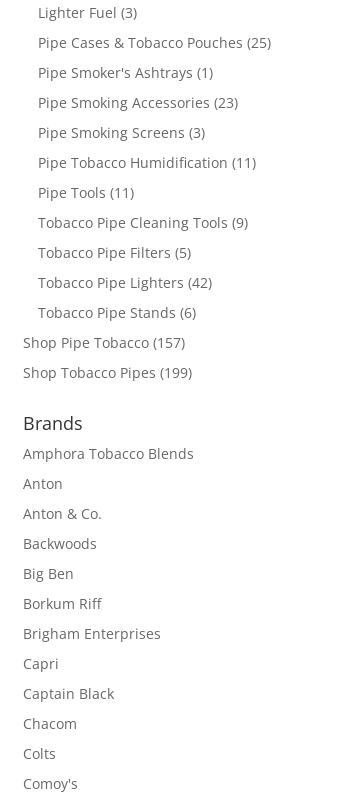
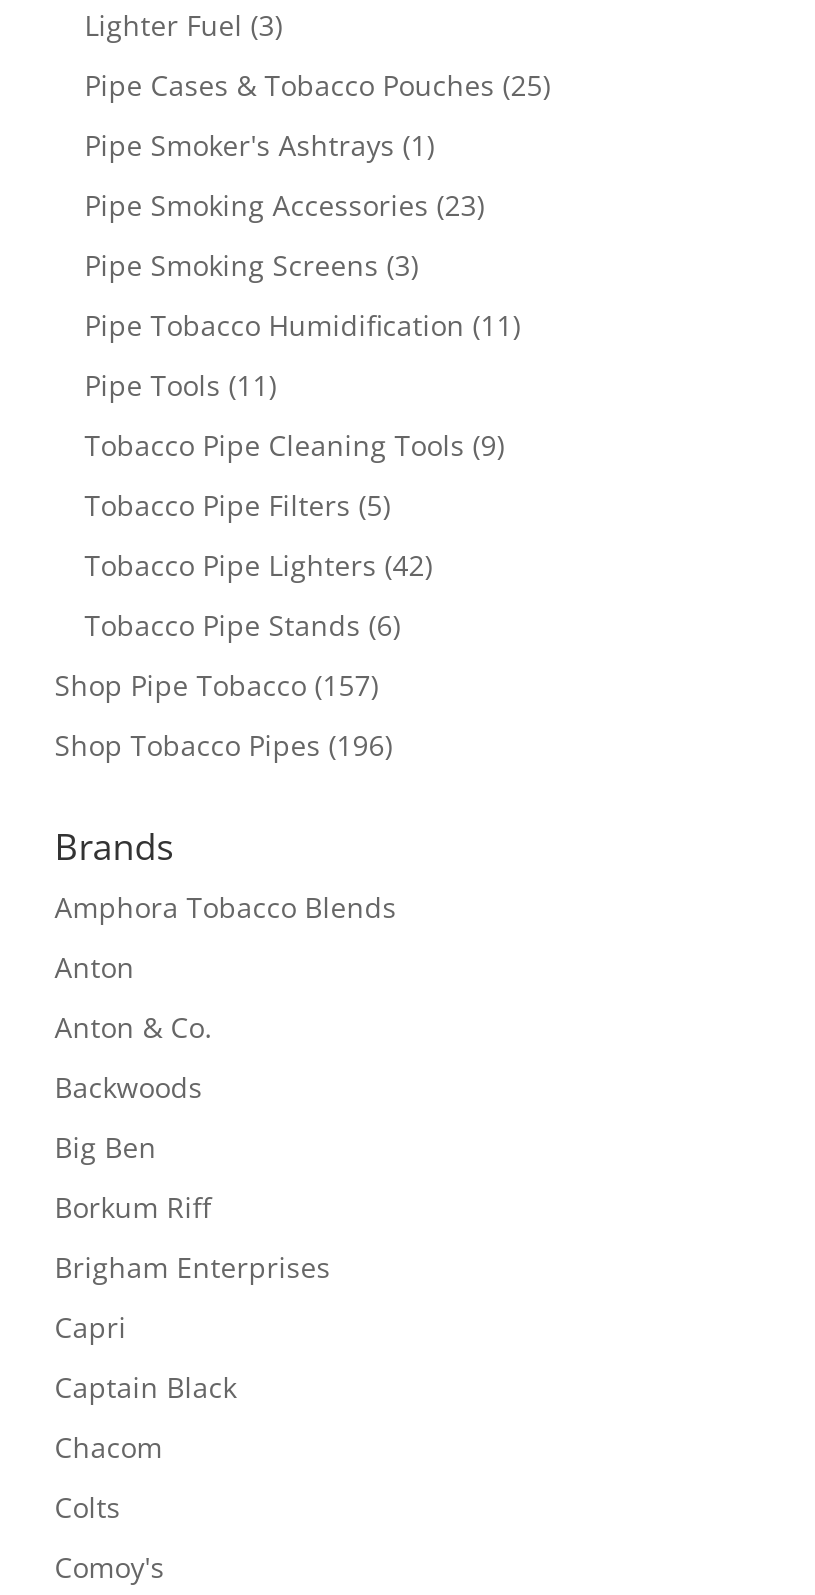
[23,363,192,382] Shop Tobacco Pipes (199) -> [55,726,393,764] Shop Tobacco Pipes (196)

